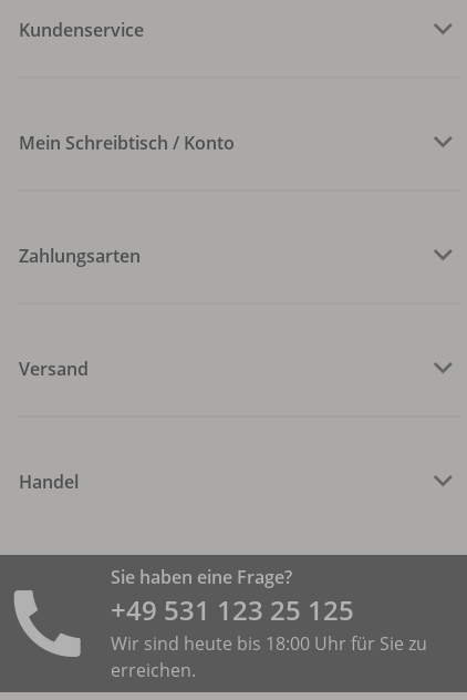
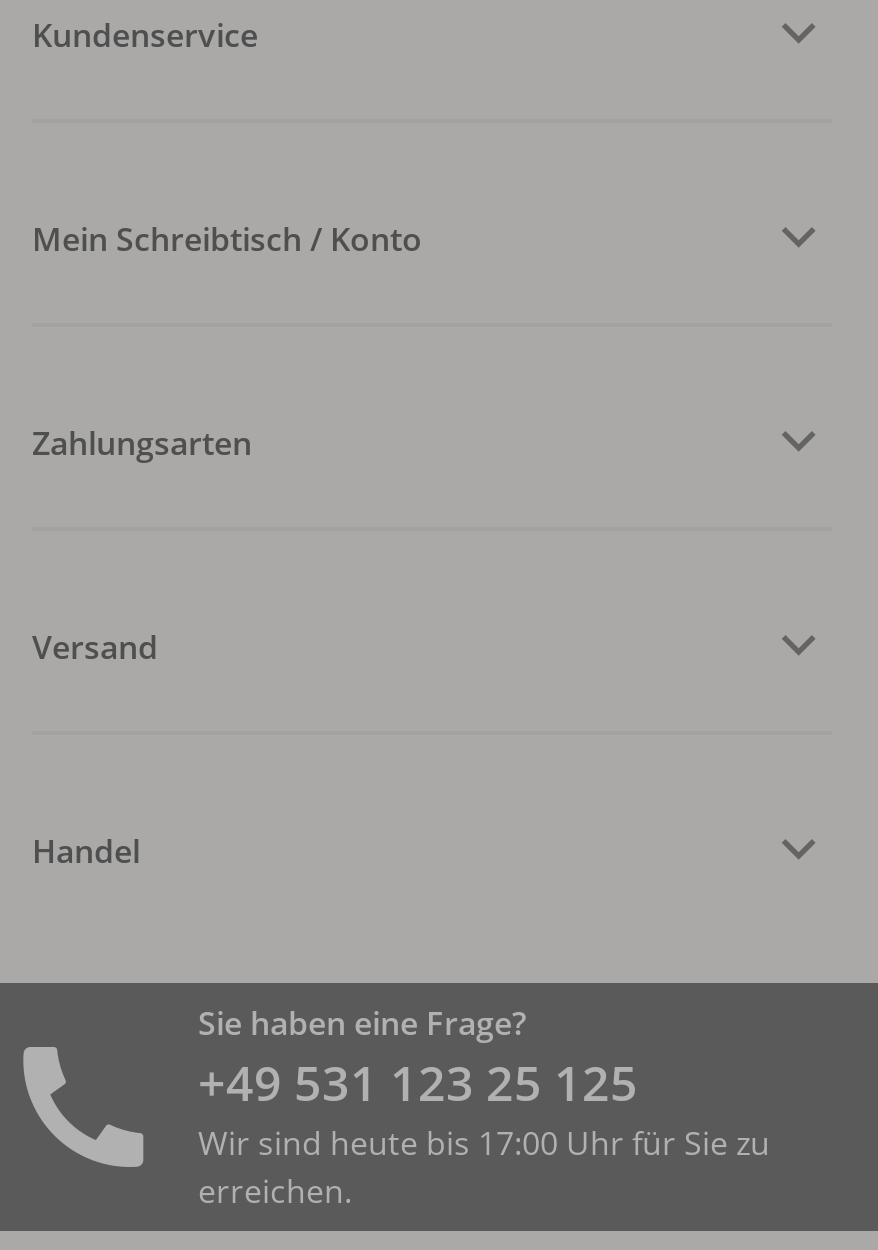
[111,631,427,655] Wir sind heute bis 18:00 Uhr für Sie zu -> [198,1120,770,1164] Wir sind heute bis 17:00 Uhr für Sie zu

